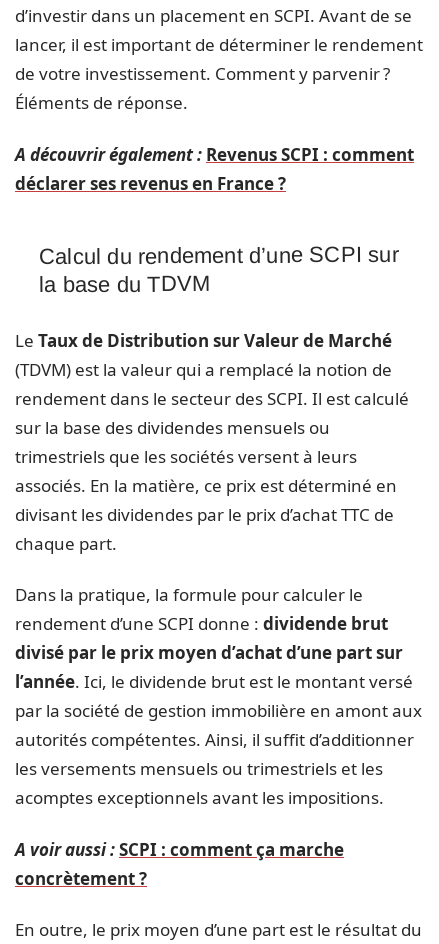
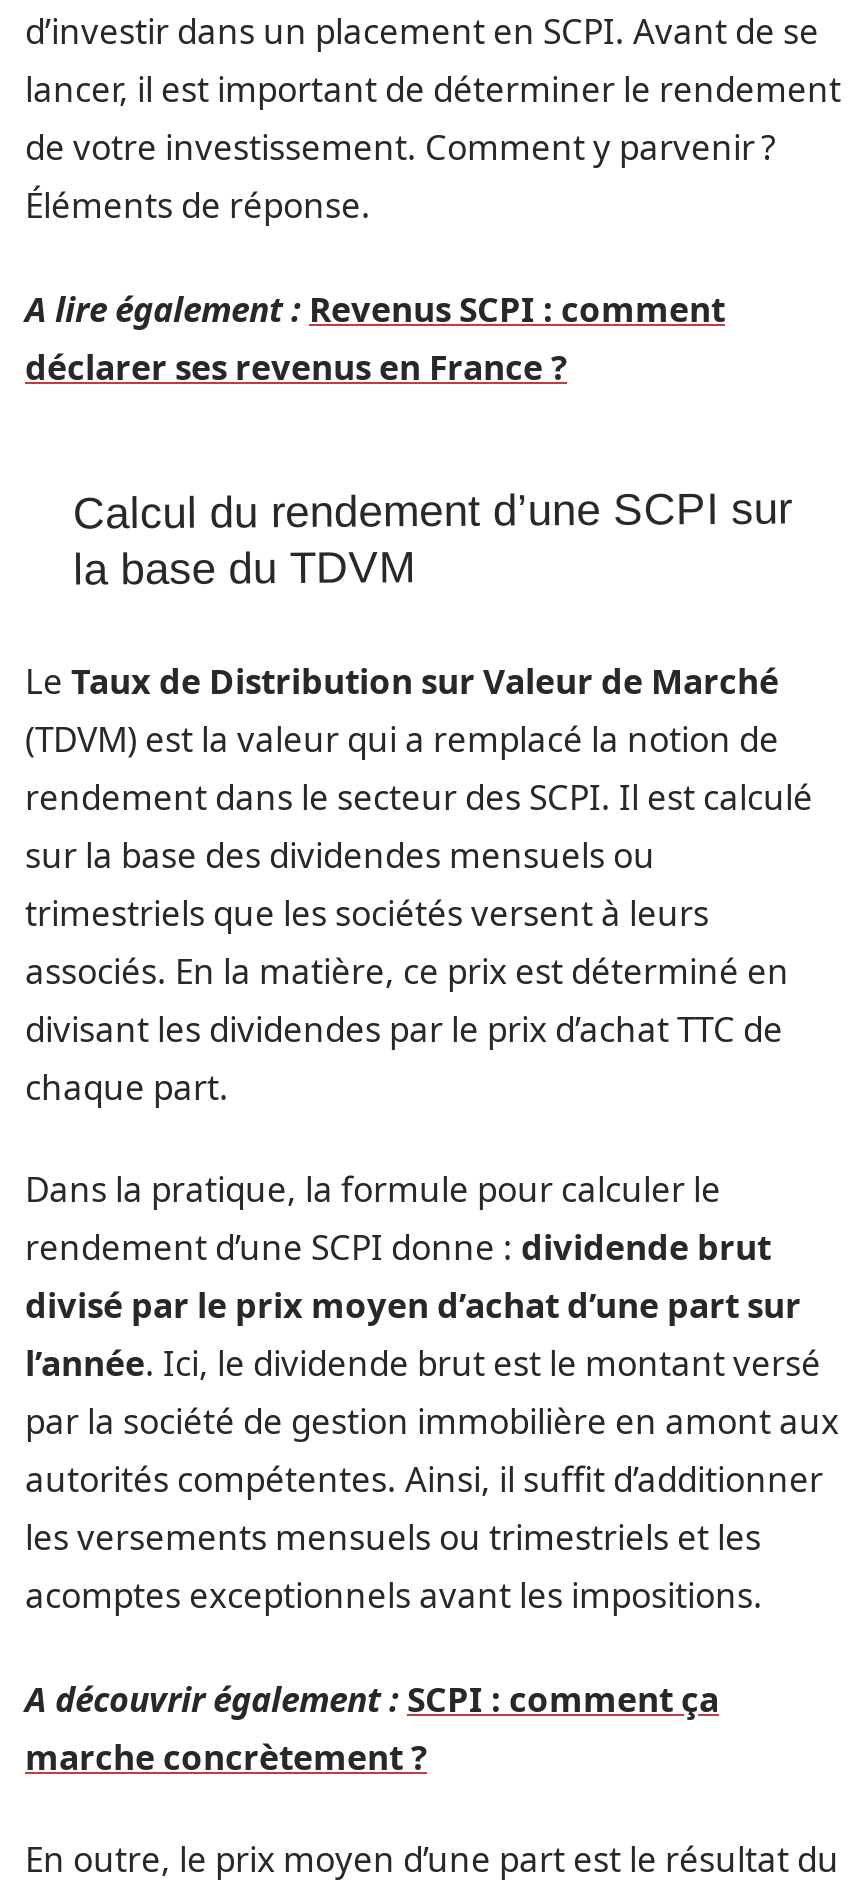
[15,142,414,165] A découvrir également : Revenus SCPI : comment -> [25,285,725,331] A lire également : Revenus SCPI : comment
[15,837,344,889] A voir aussi : SCPI : comment ça marche | concrètement ? -> [25,1675,719,1779] A découvrir également : SCPI : comment ça | marche concrètement ?

